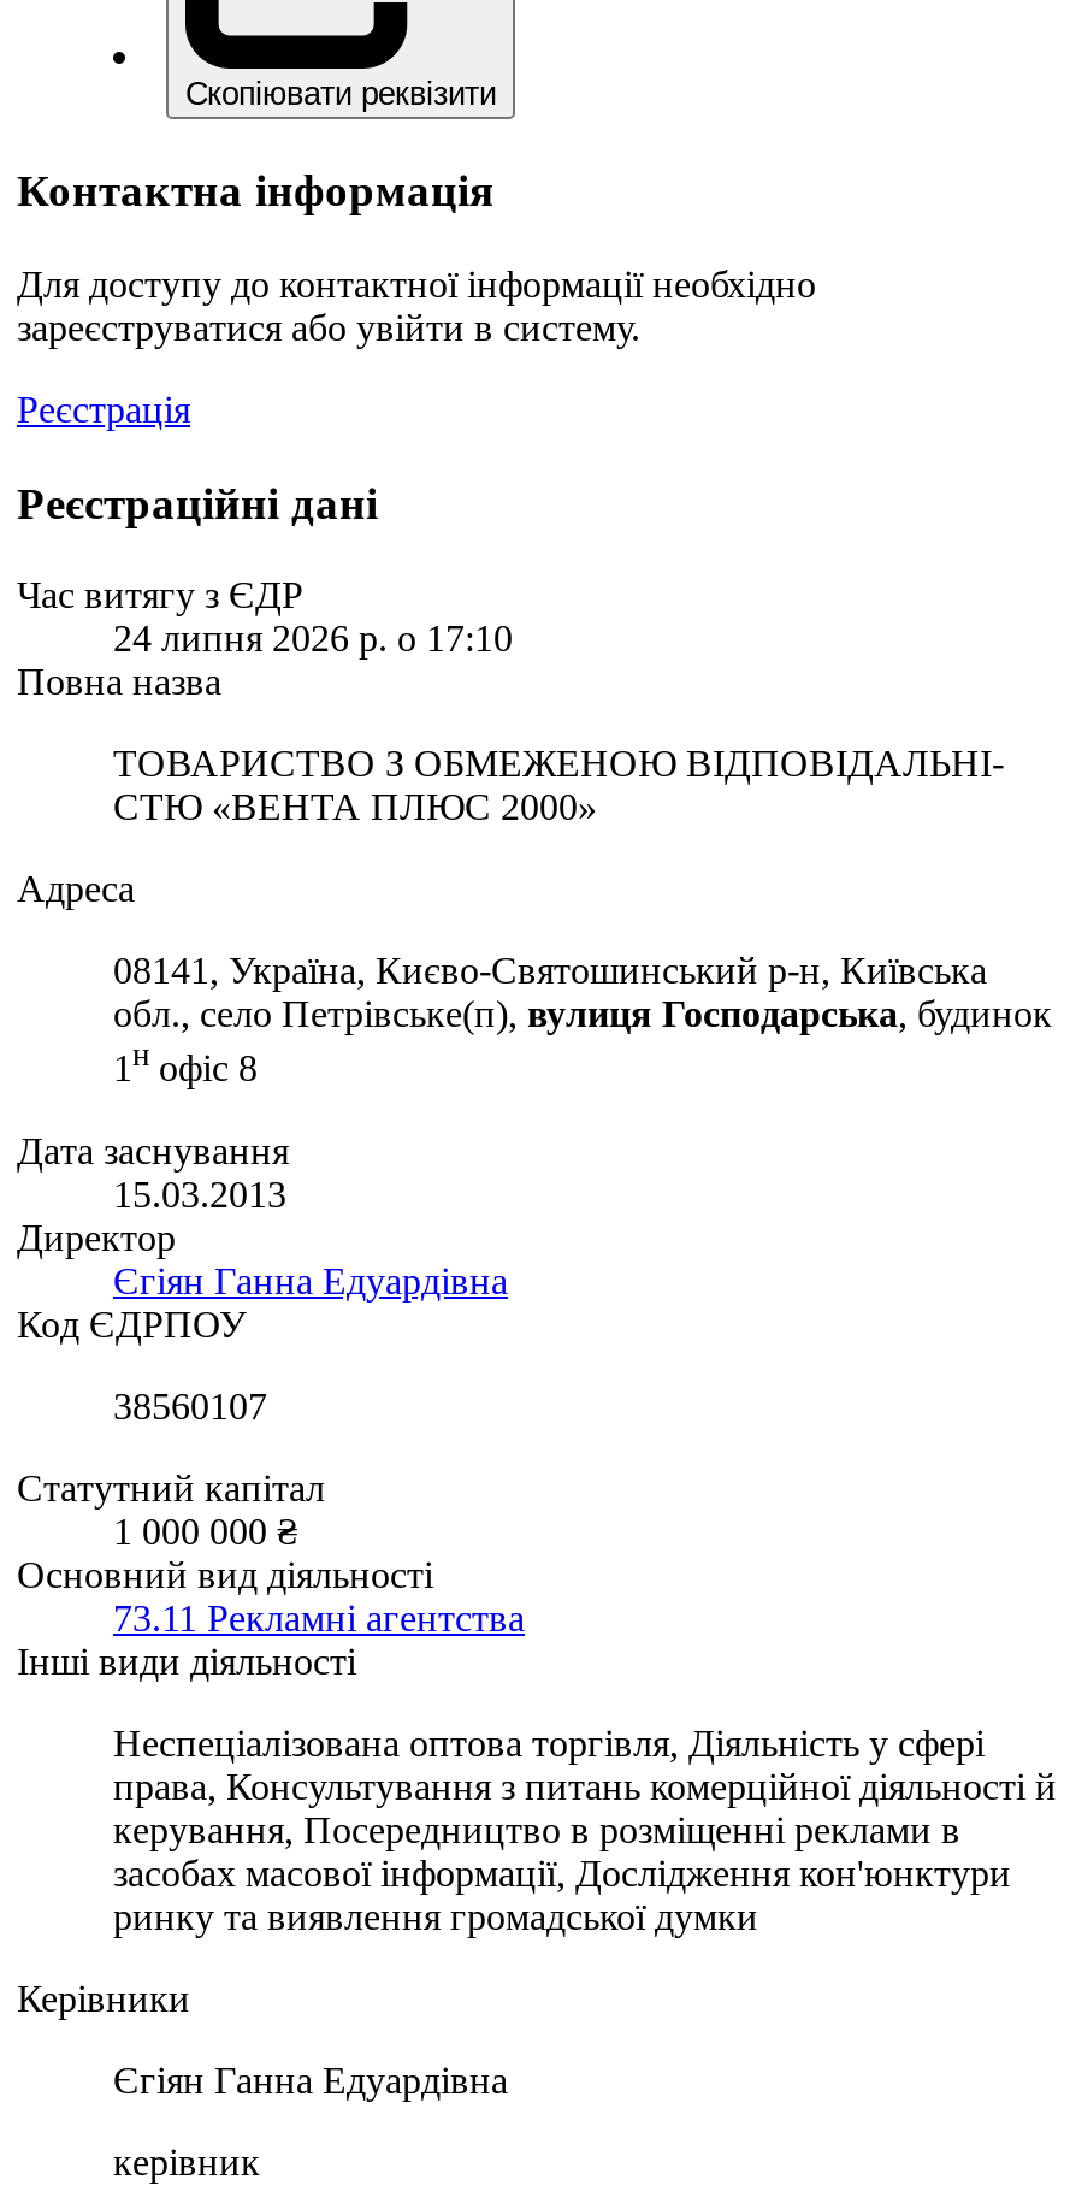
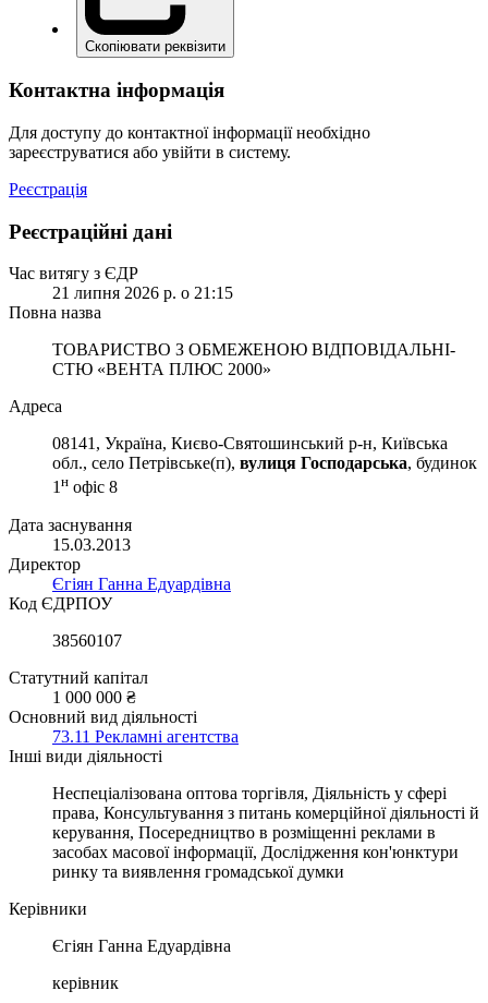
[113,618,513,659] 24 липня 2026 р. о 17:10 -> [52,284,233,302] 21 липня 2026 р. о 21:15

